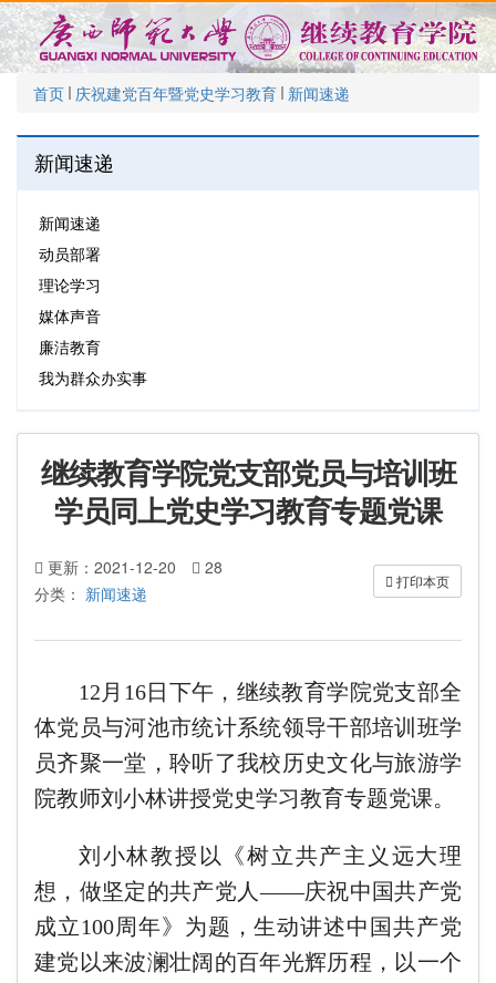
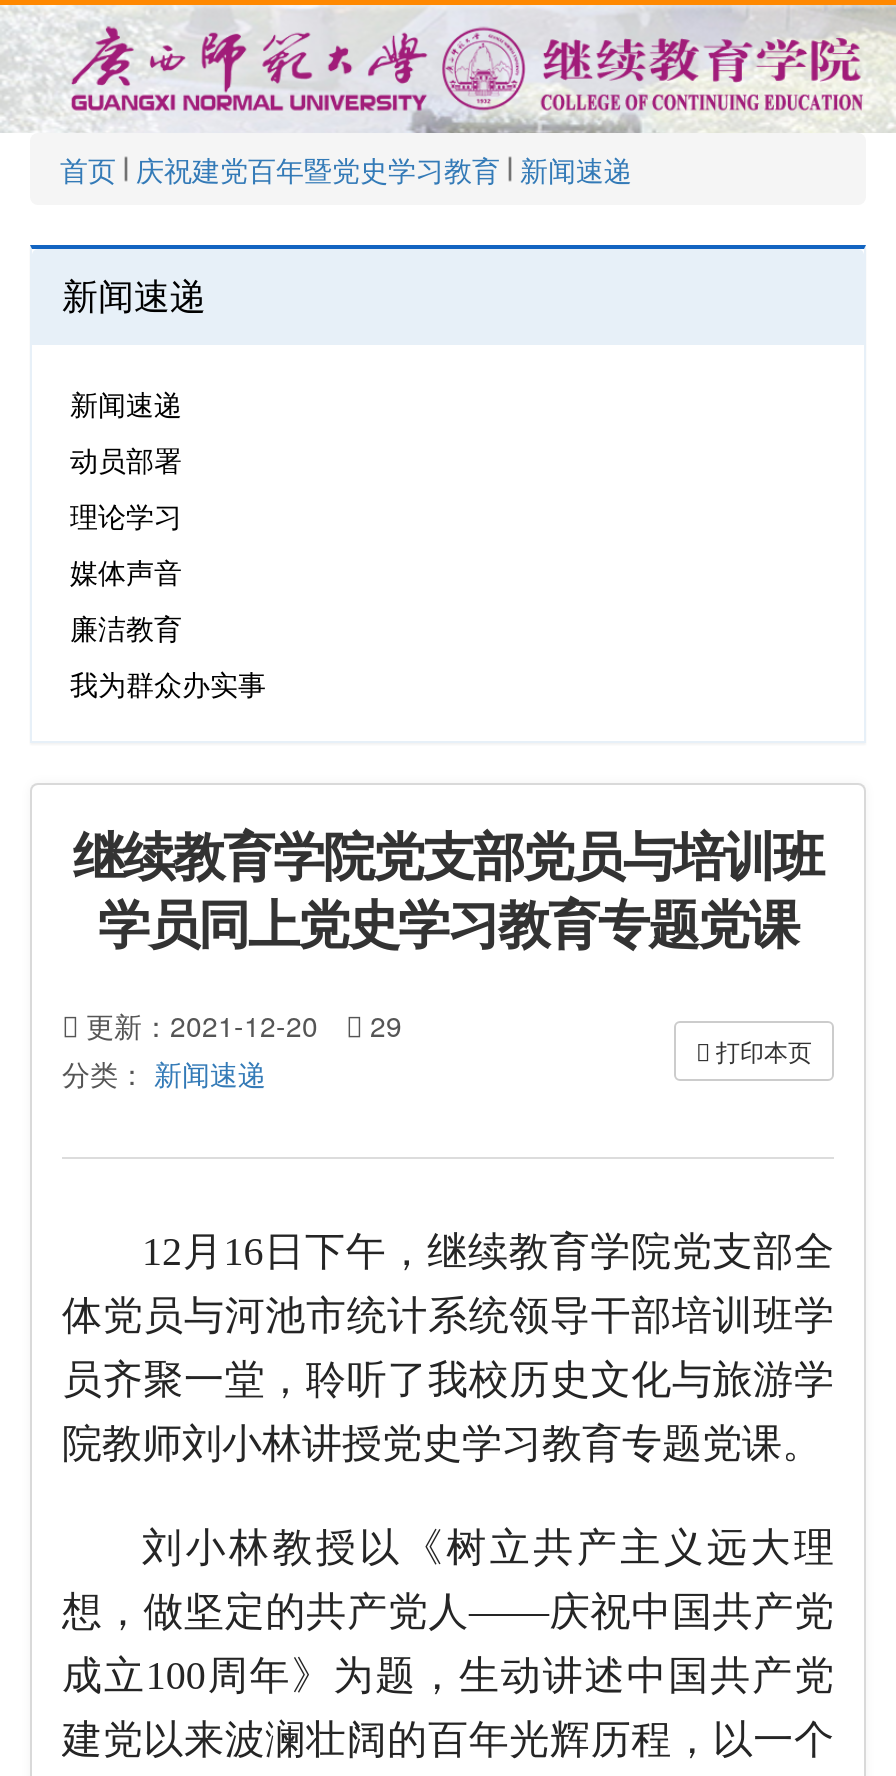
[48,556,223,578] 更新：2021-12-20 28 -> [86,1005,402,1045] 更新：2021-12-20 29

